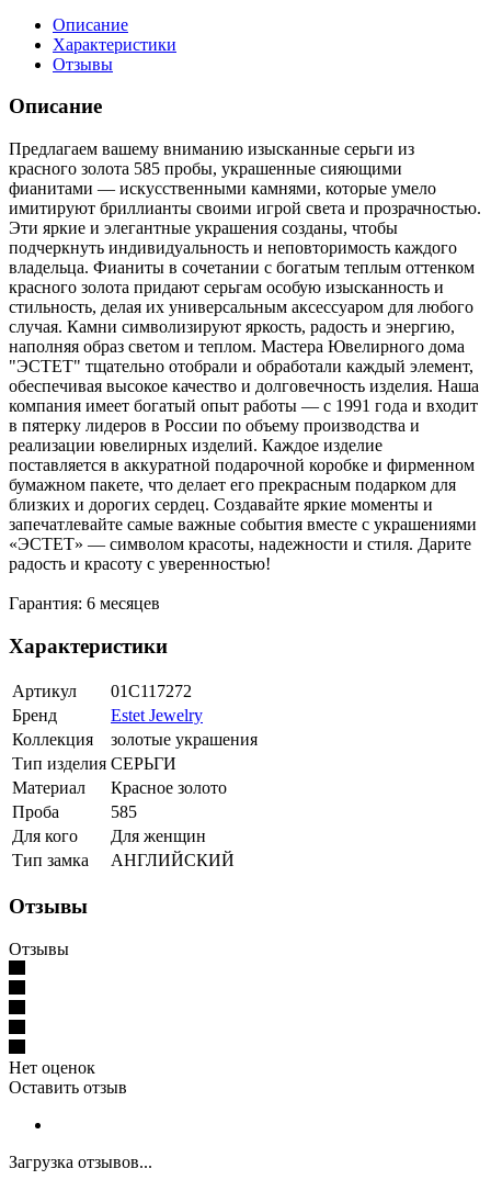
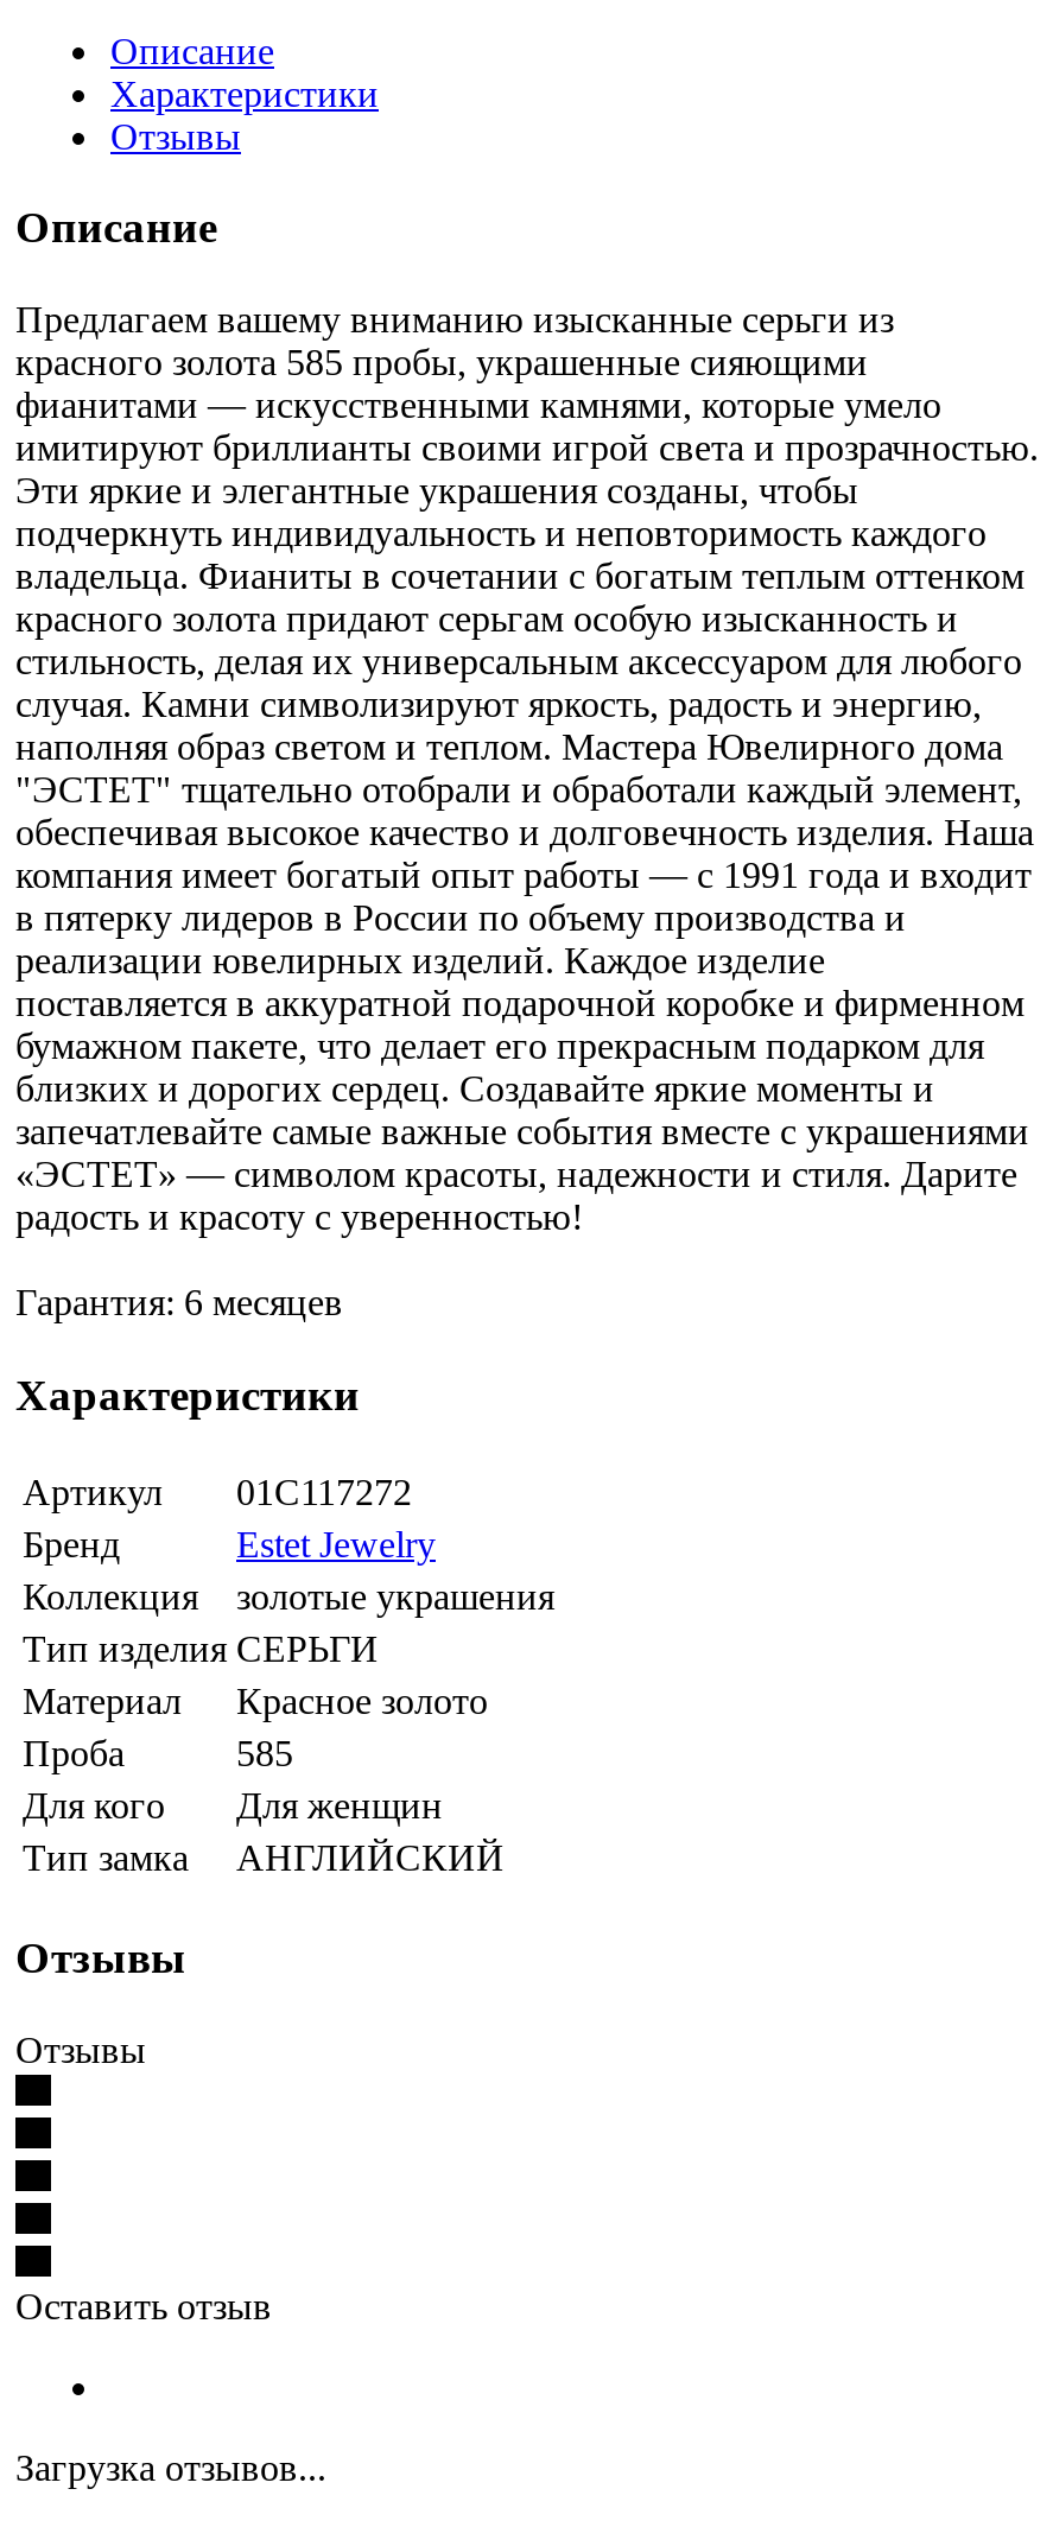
[9,1058,95,1077] Нет оценок -> none

